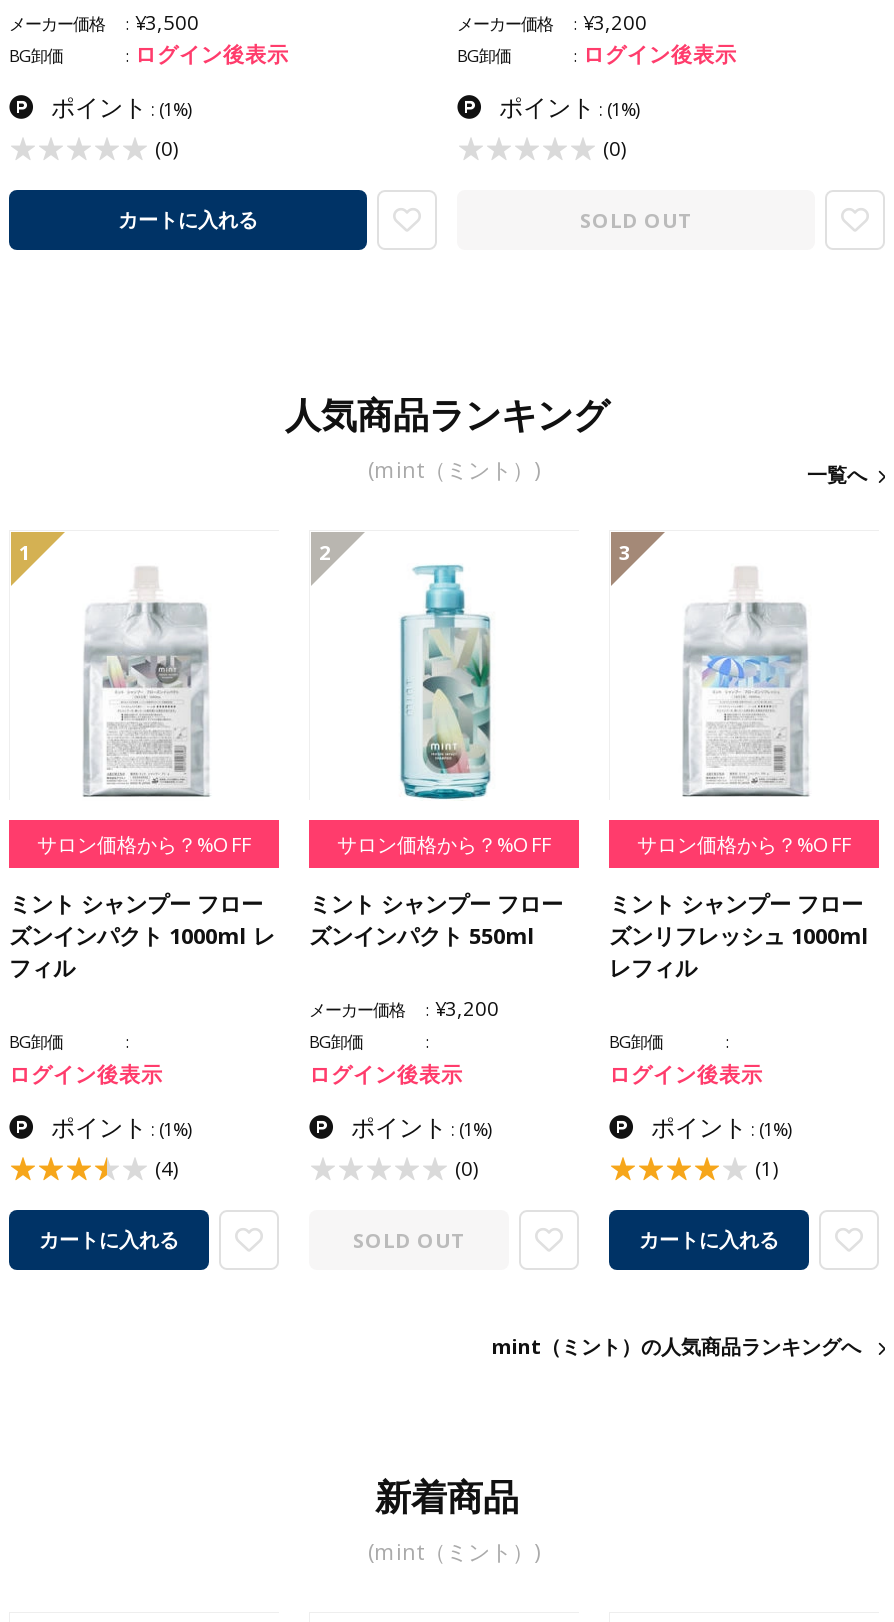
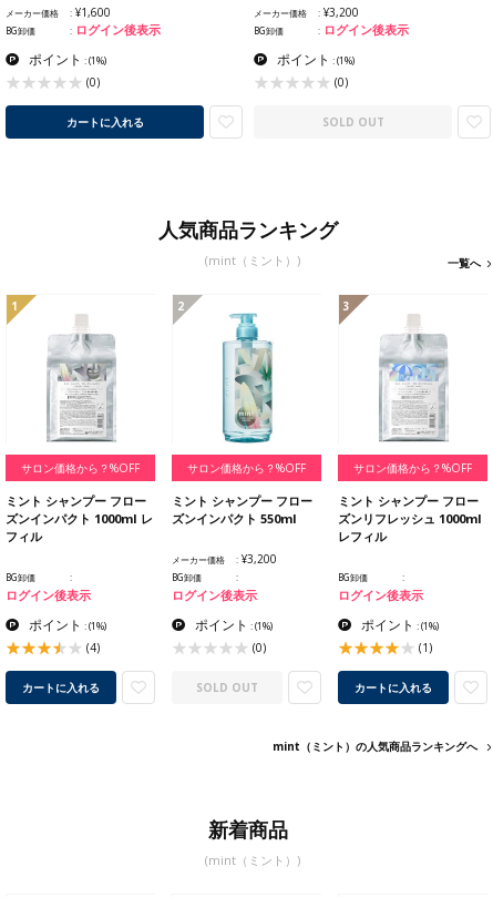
[9,8,199,36] メーカー価格 ¥3,500 -> [6,5,111,20] メーカー価格 ¥1,600

